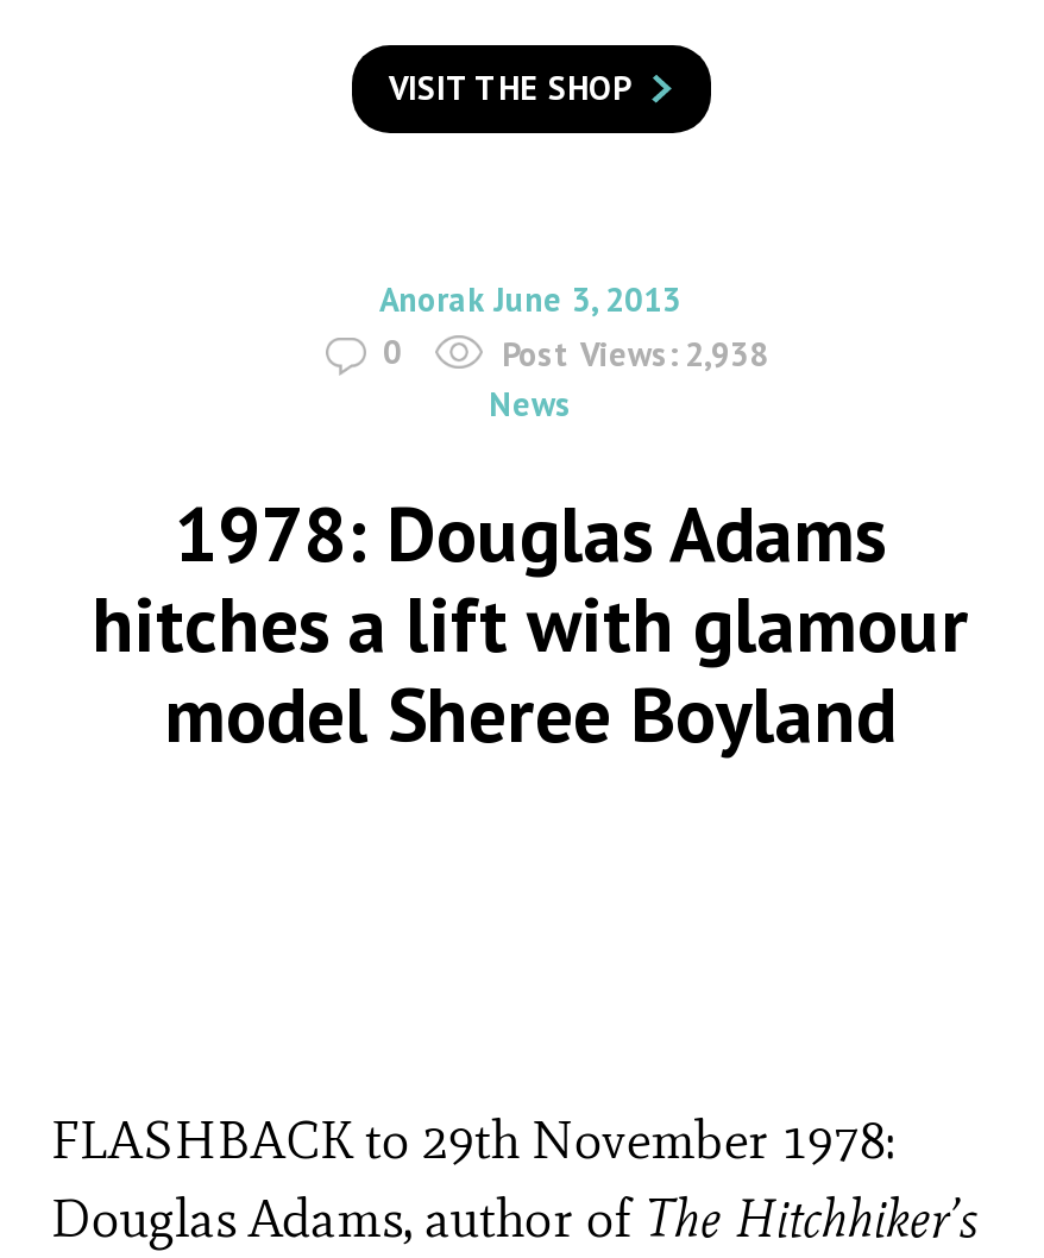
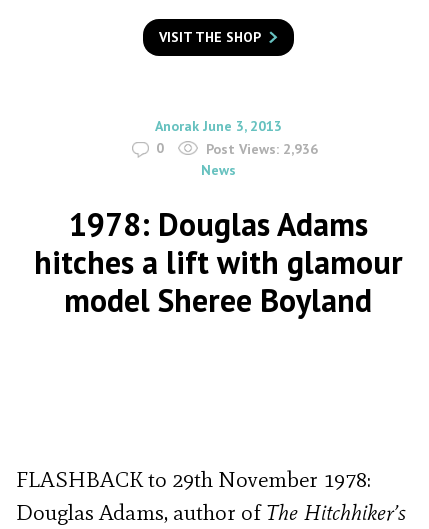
[502,332,768,375] Post Views: 2,938 -> [206,139,318,157] Post Views: 2,936

